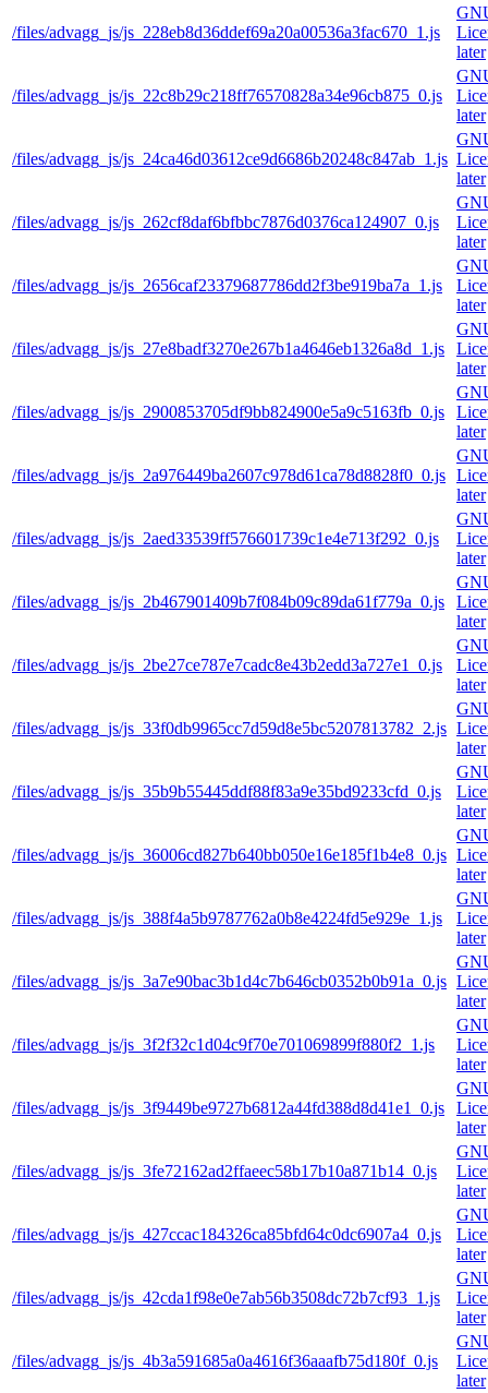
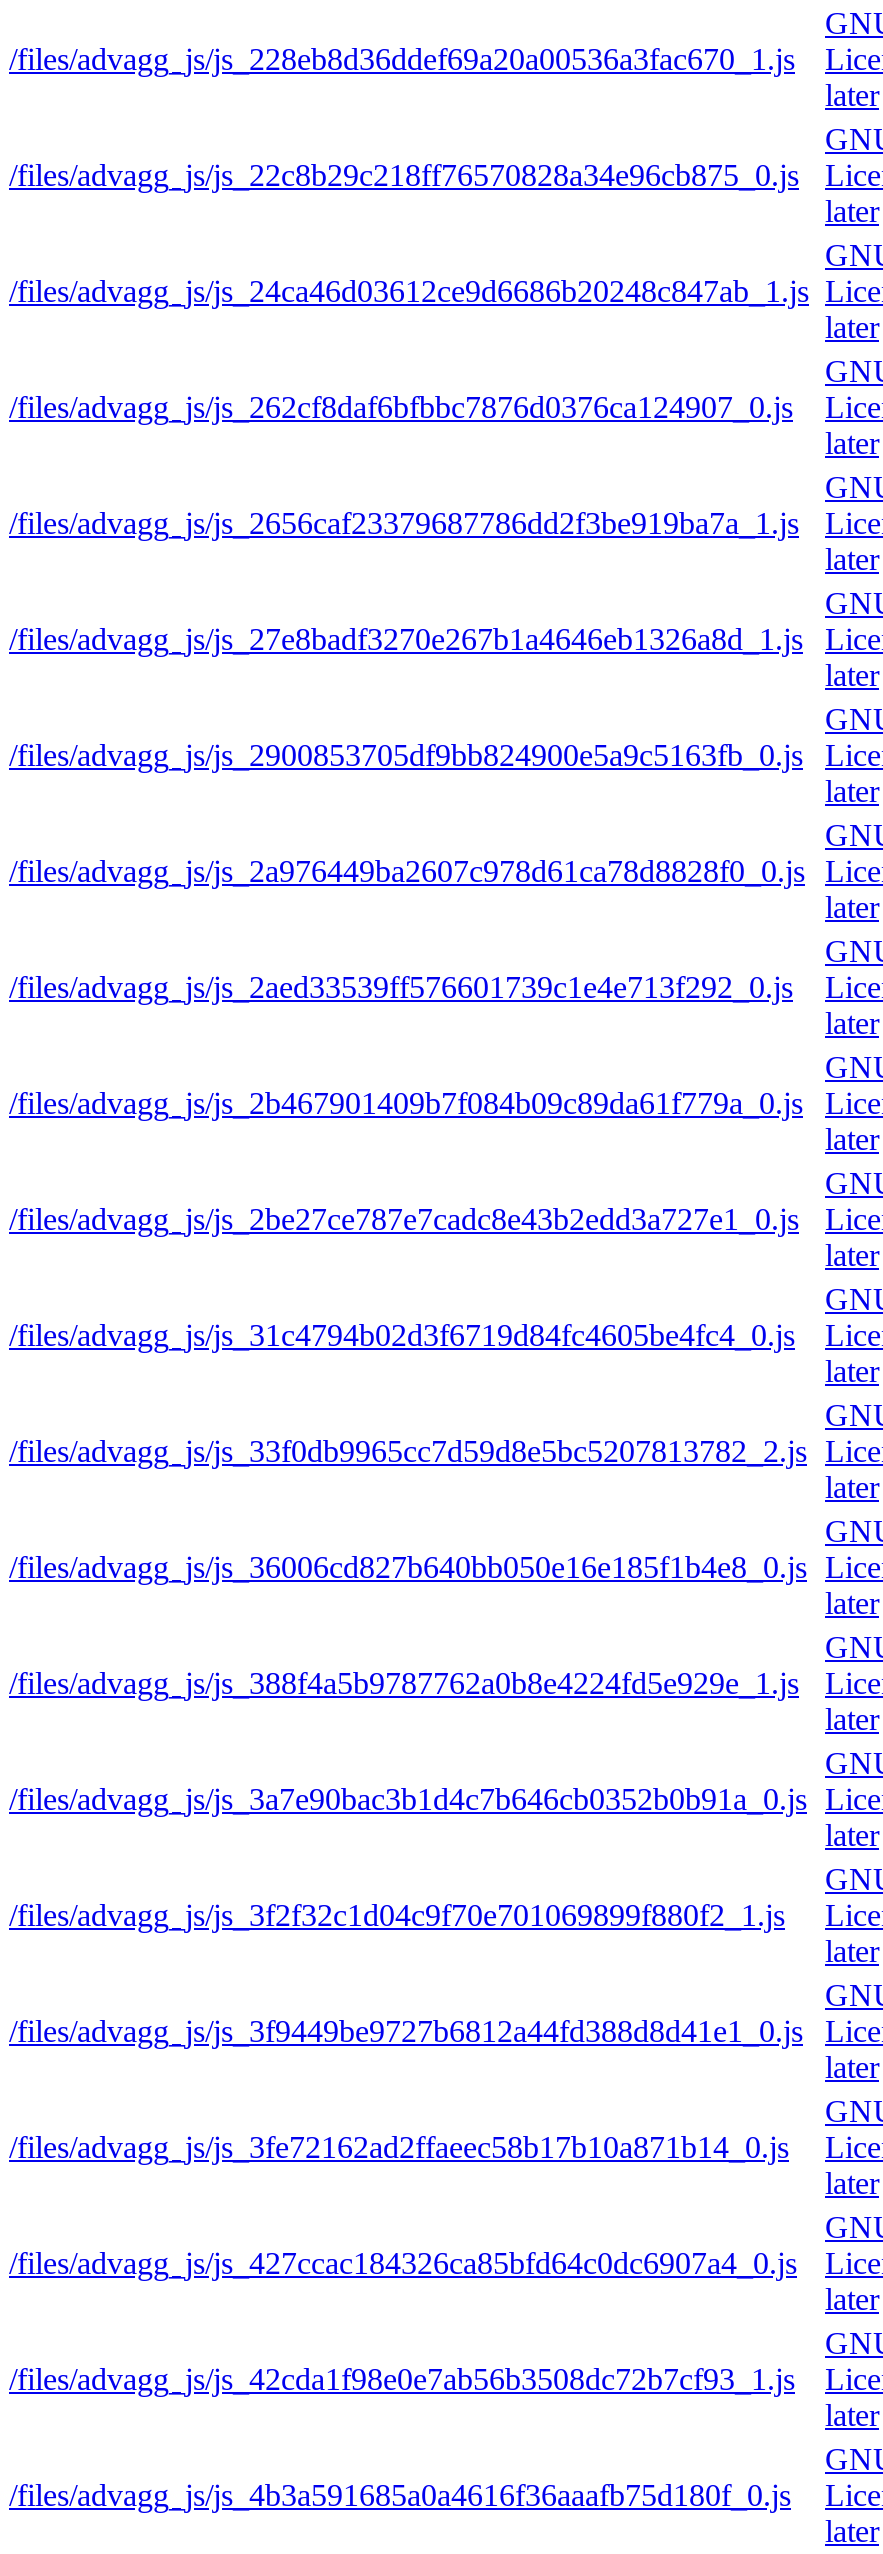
moved [12,719,447,737] -> [9,1434,807,1468]: /files/advagg_js/js_33f0db9965cc7d59d8e5bc5207813782_2.js
none -> [9,1318,795,1352] /files/advagg_js/js_31c4794b02d3f6719d84fc4605be4fc4_0.js
[12,782,441,801] /files/advagg_js/js_35b9b55445ddf88f83a9e35bd9233cfd_0.js -> none

